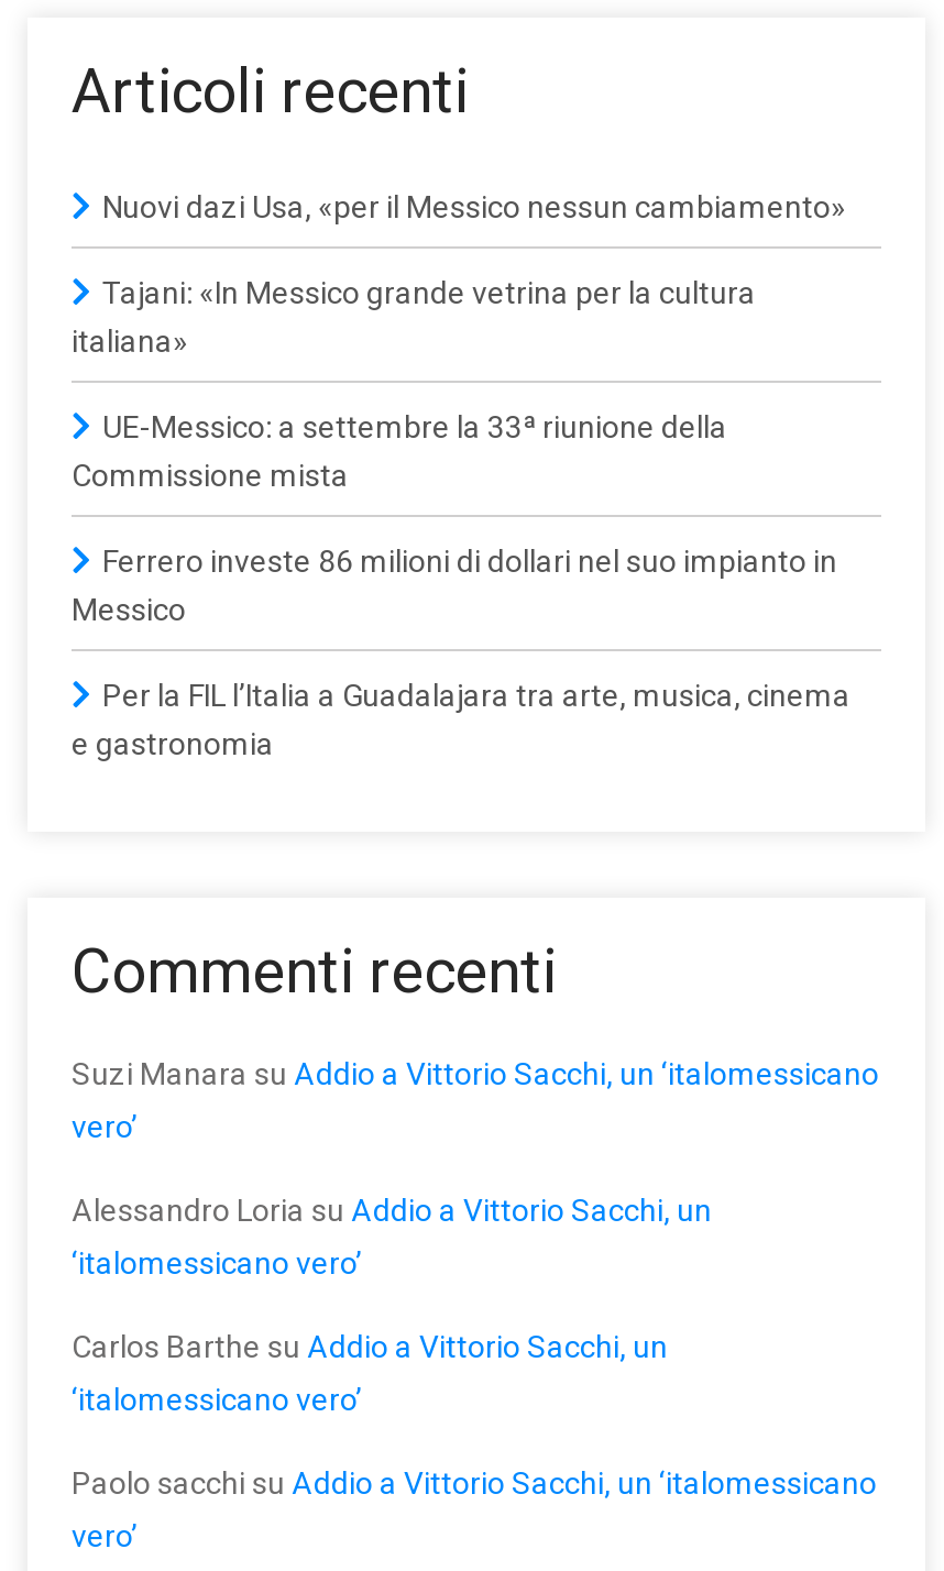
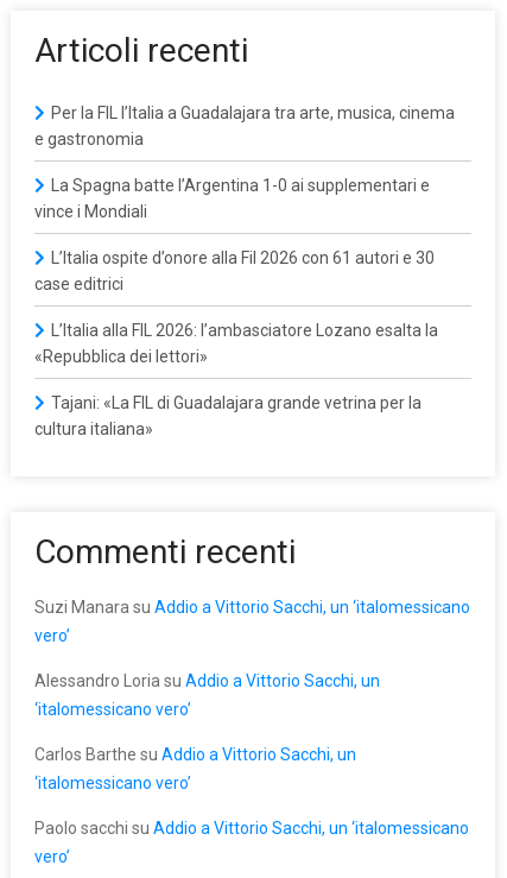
[72,189,846,626] Nuovi dazi Usa, «per il Messico nessun cambiamento» | Tajani: «In Messico grande vetrina per la cultura | italiana» | UE-Messico: a settembre la 33ª riunione della | Commissione mista | Ferrero investe 86 milioni di dollari nel suo impianto in | Messico -> none
moved [72,677,850,761] -> [34,103,455,148]: Per la FIL l’Italia a Guadalajara tra arte, musica, cinema | e gastronomia
none -> [34,175,438,438] La Spagna batte l’Argentina 1-0 ai supplementari e | vince i Mondiali | L’Italia ospite d’onore alla Fil 2026 con 61 autori e 30 | case editrici | L’Italia alla FIL 2026: l’ambasciatore Lozano esalta la | «Repubblica dei lettori» | Tajani: «La FIL di Guadalajara grande vetrina per la | cultura italiana»

